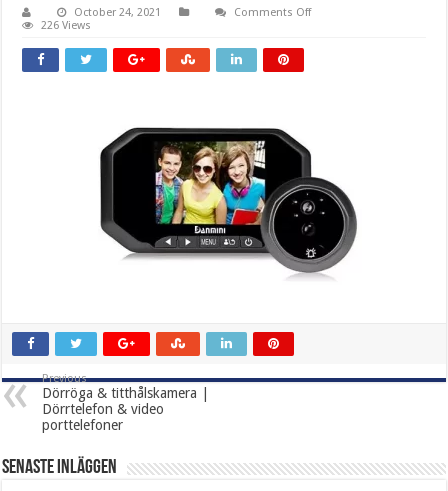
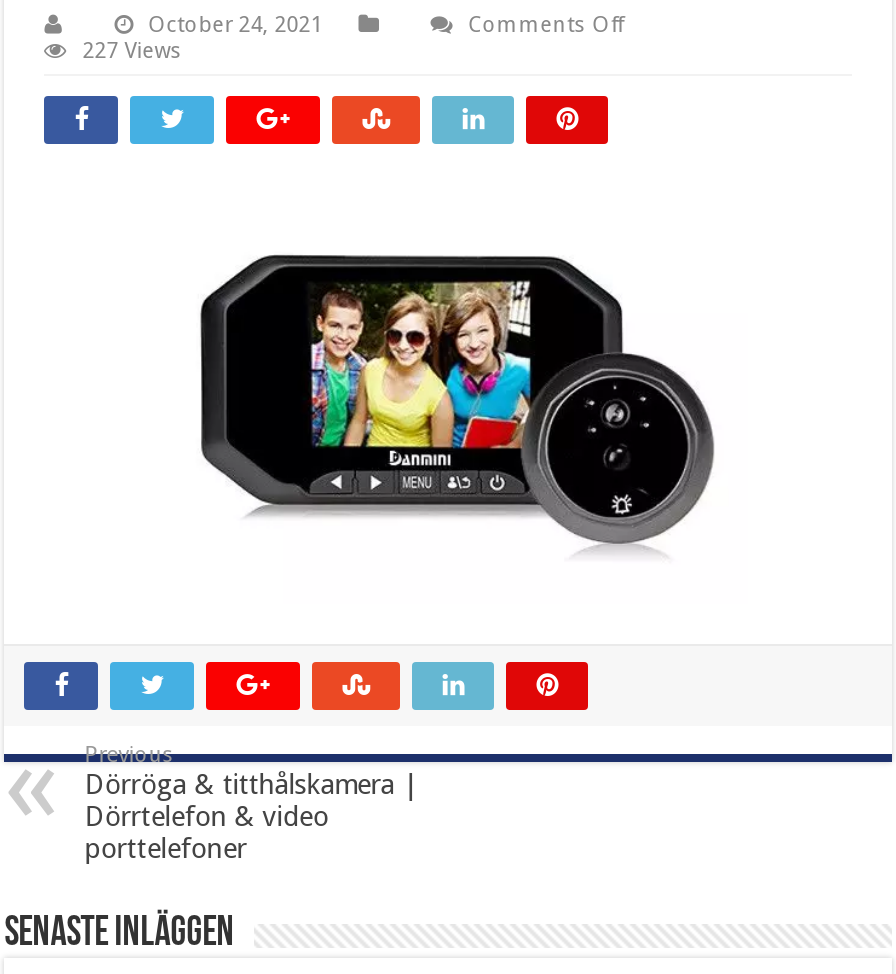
[41,18,91,31] 226 Views -> [82,37,182,63] 227 Views

